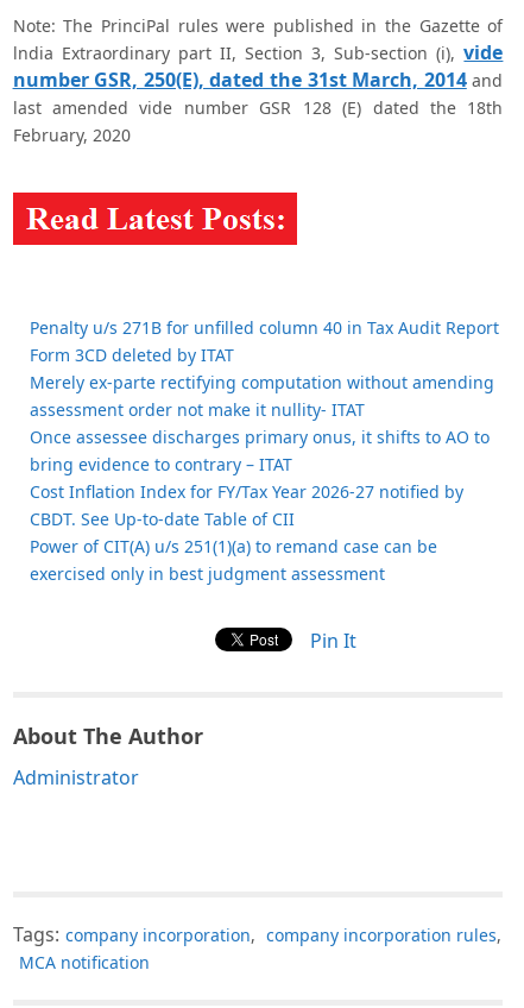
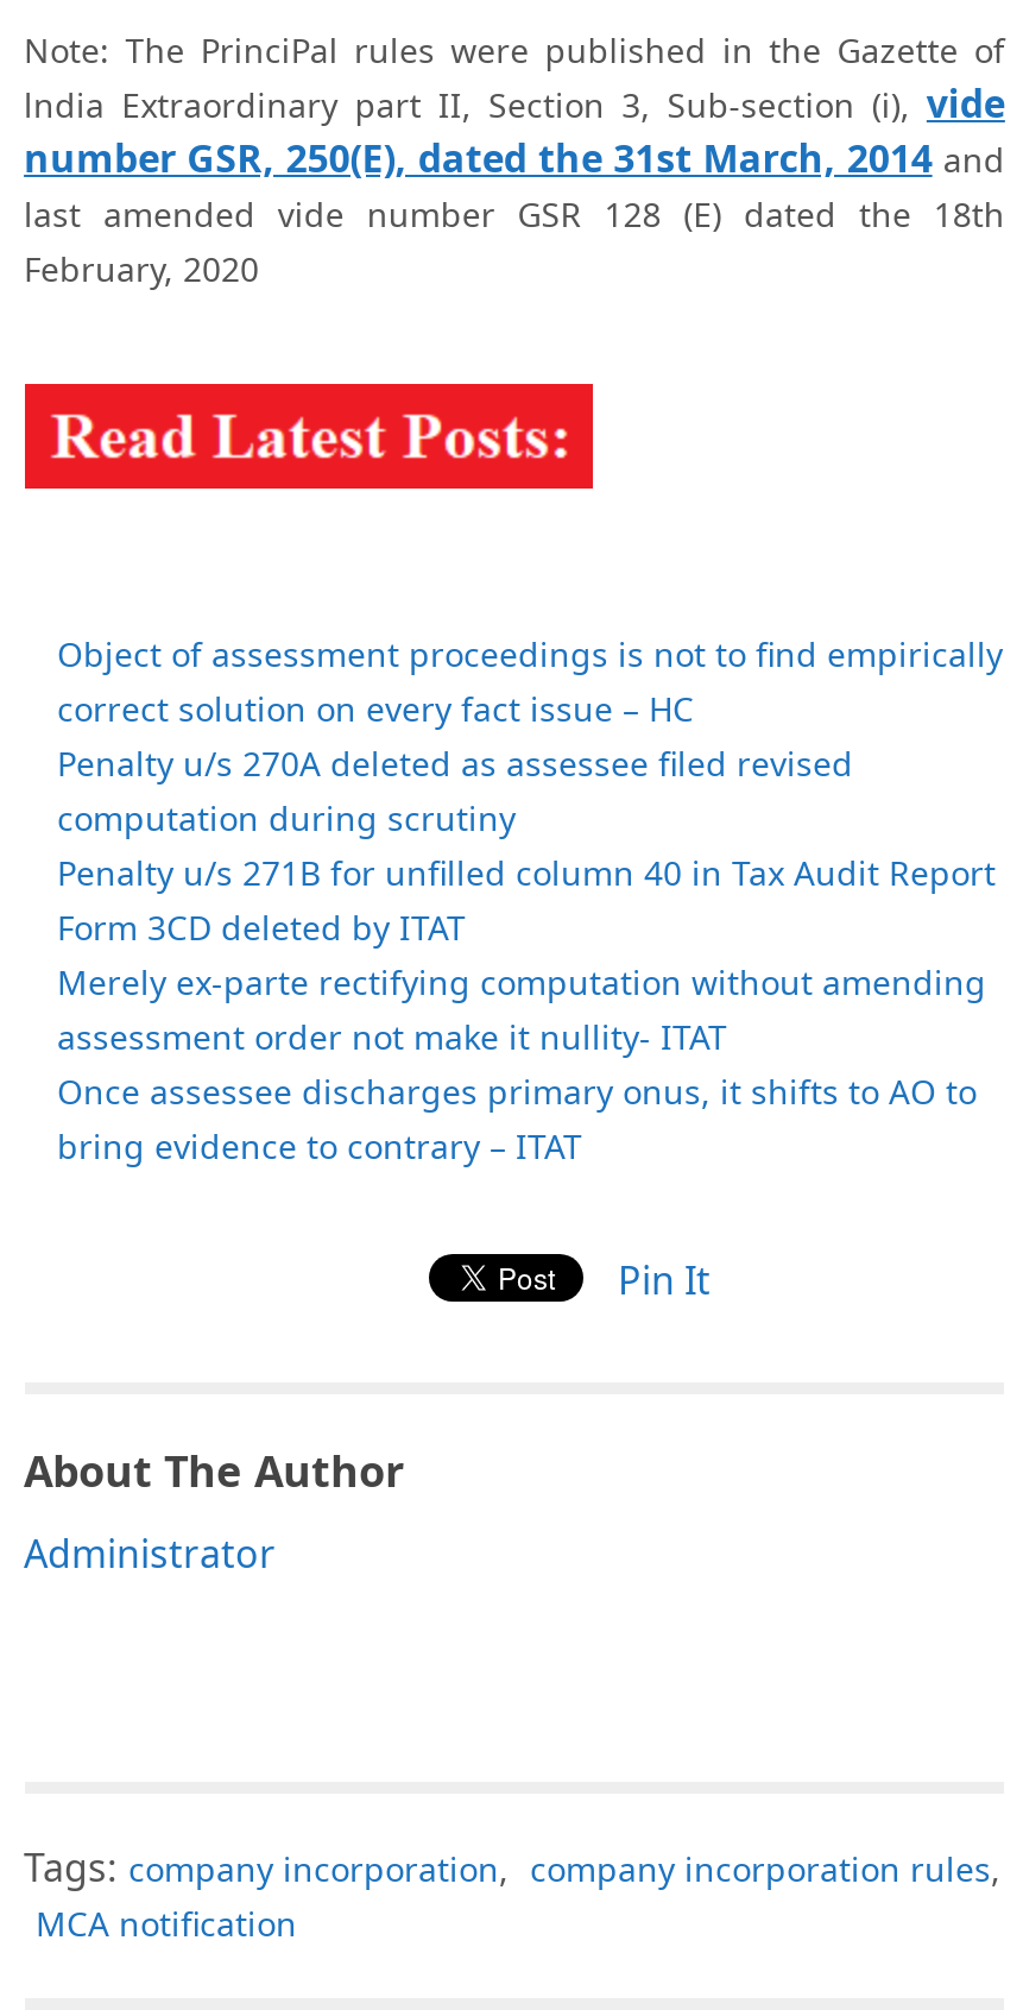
none -> [57,631,1003,840] Object of assessment proceedings is not to find empirically | correct solution on every fact issue – HC | Penalty u/s 270A deleted as assessee filed revised | computation during scrutiny
moved [29,316,498,475] -> [57,850,996,1168]: Penalty u/s 271B for unfilled column 40 in Tax Audit Report | Form 3CD deleted by ITAT | Merely ex-parte rectifying computation without amending | assessment order not make it nullity- ITAT | Once assessee discharges primary onus, it shifts to AO to | bring evidence to contrary – ITAT
[29,480,463,585] Cost Inflation Index for FY/Tax Year 2026-27 notified by | CBDT. See Up-to-date Table of CII | Power of CIT(A) u/s 251(1)(a) to remand case can be | exercised only in best judgment assessment -> none

